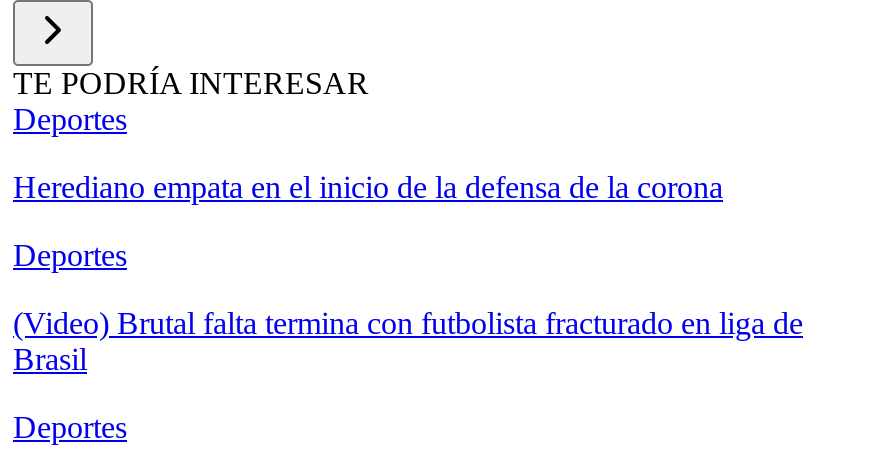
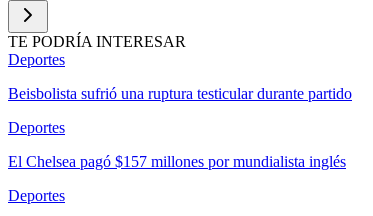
[13,170,723,204] Herediano empata en el inicio de la defensa de la corona -> [8,85,352,102] Beisbolista sufrió una ruptura testicular durante partido
[13,306,803,376] (Video) Brutal falta termina con futbolista fracturado en liga de | Brasil -> [8,153,346,170] El Chelsea pagó $157 millones por mundialista inglés

